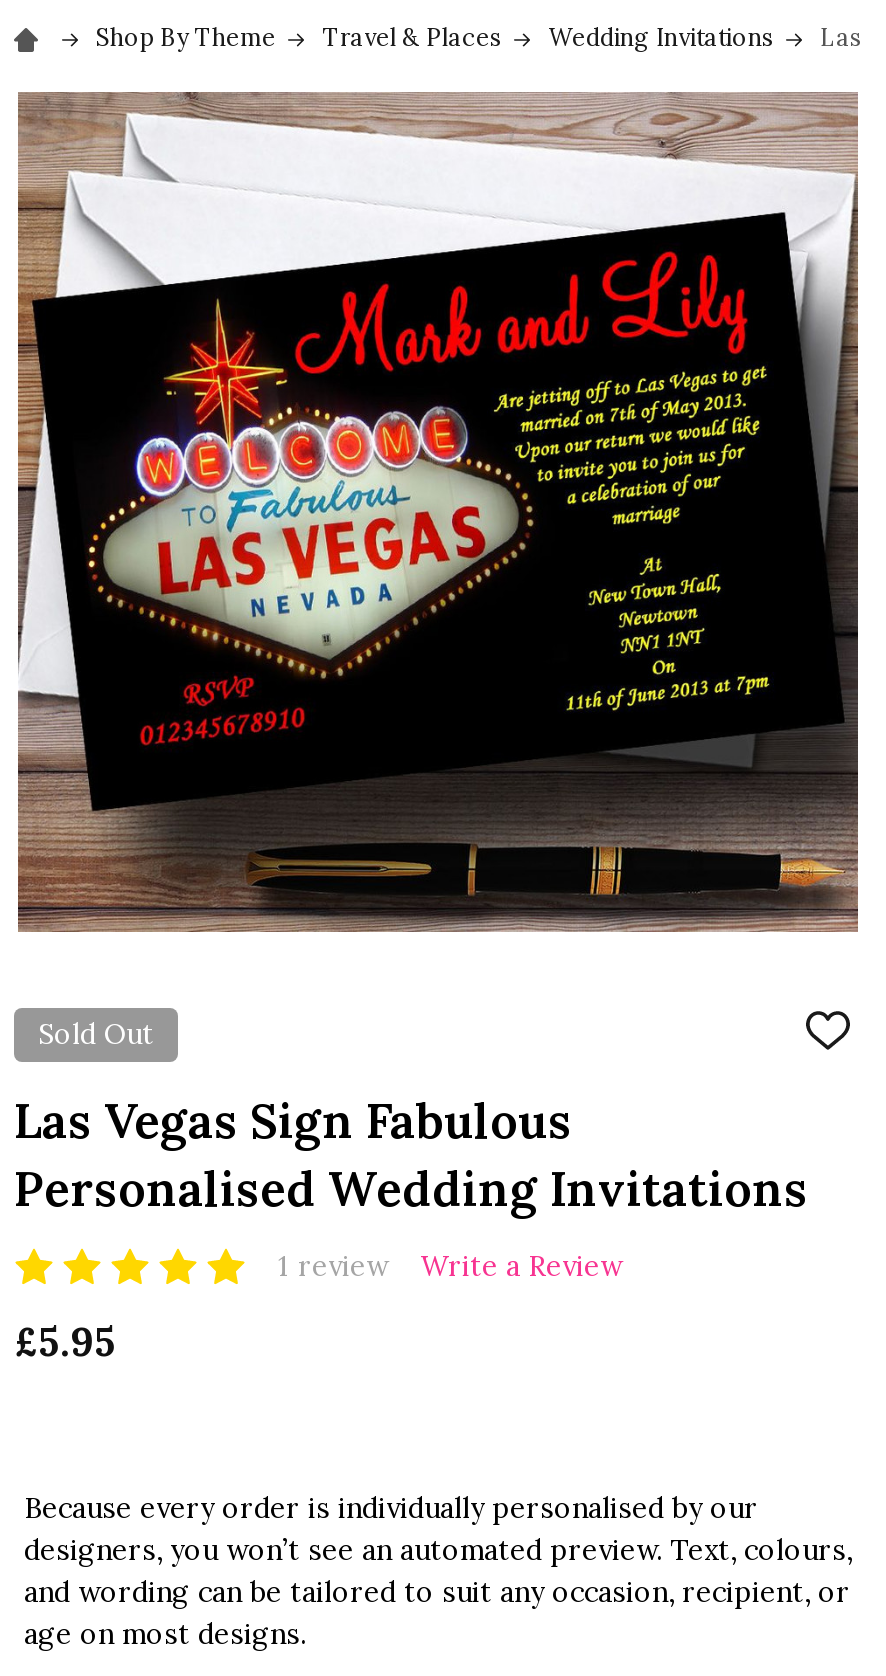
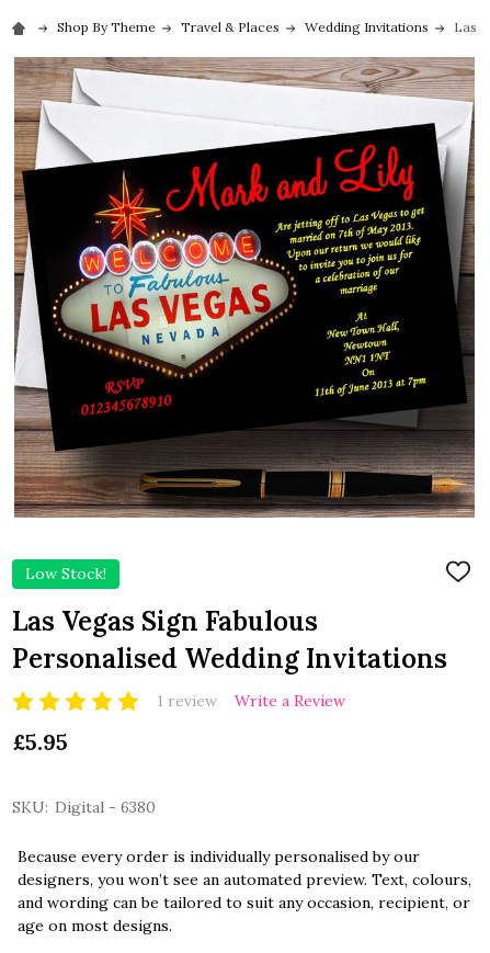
[38,1015,154,1051] Sold Out -> [25,563,106,583] Low Stock!
none -> [12,797,156,817] SKU: Digital - 6380

